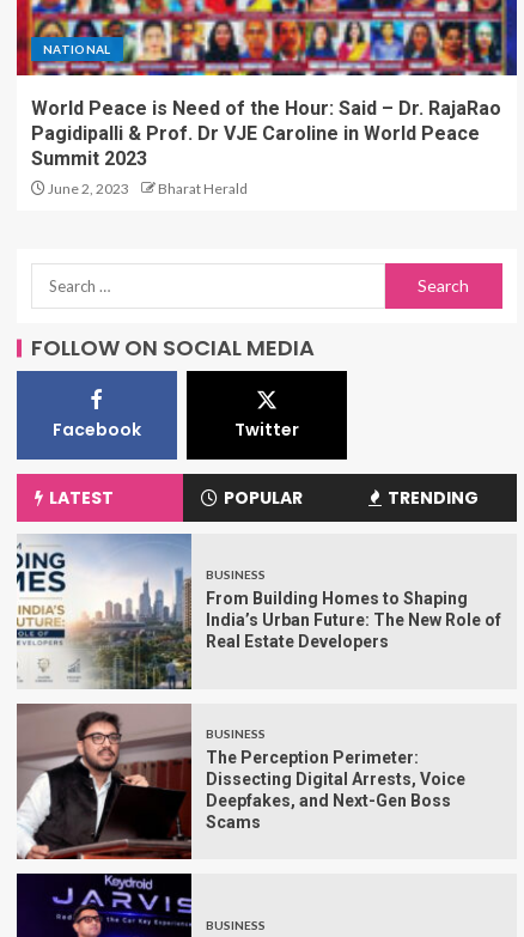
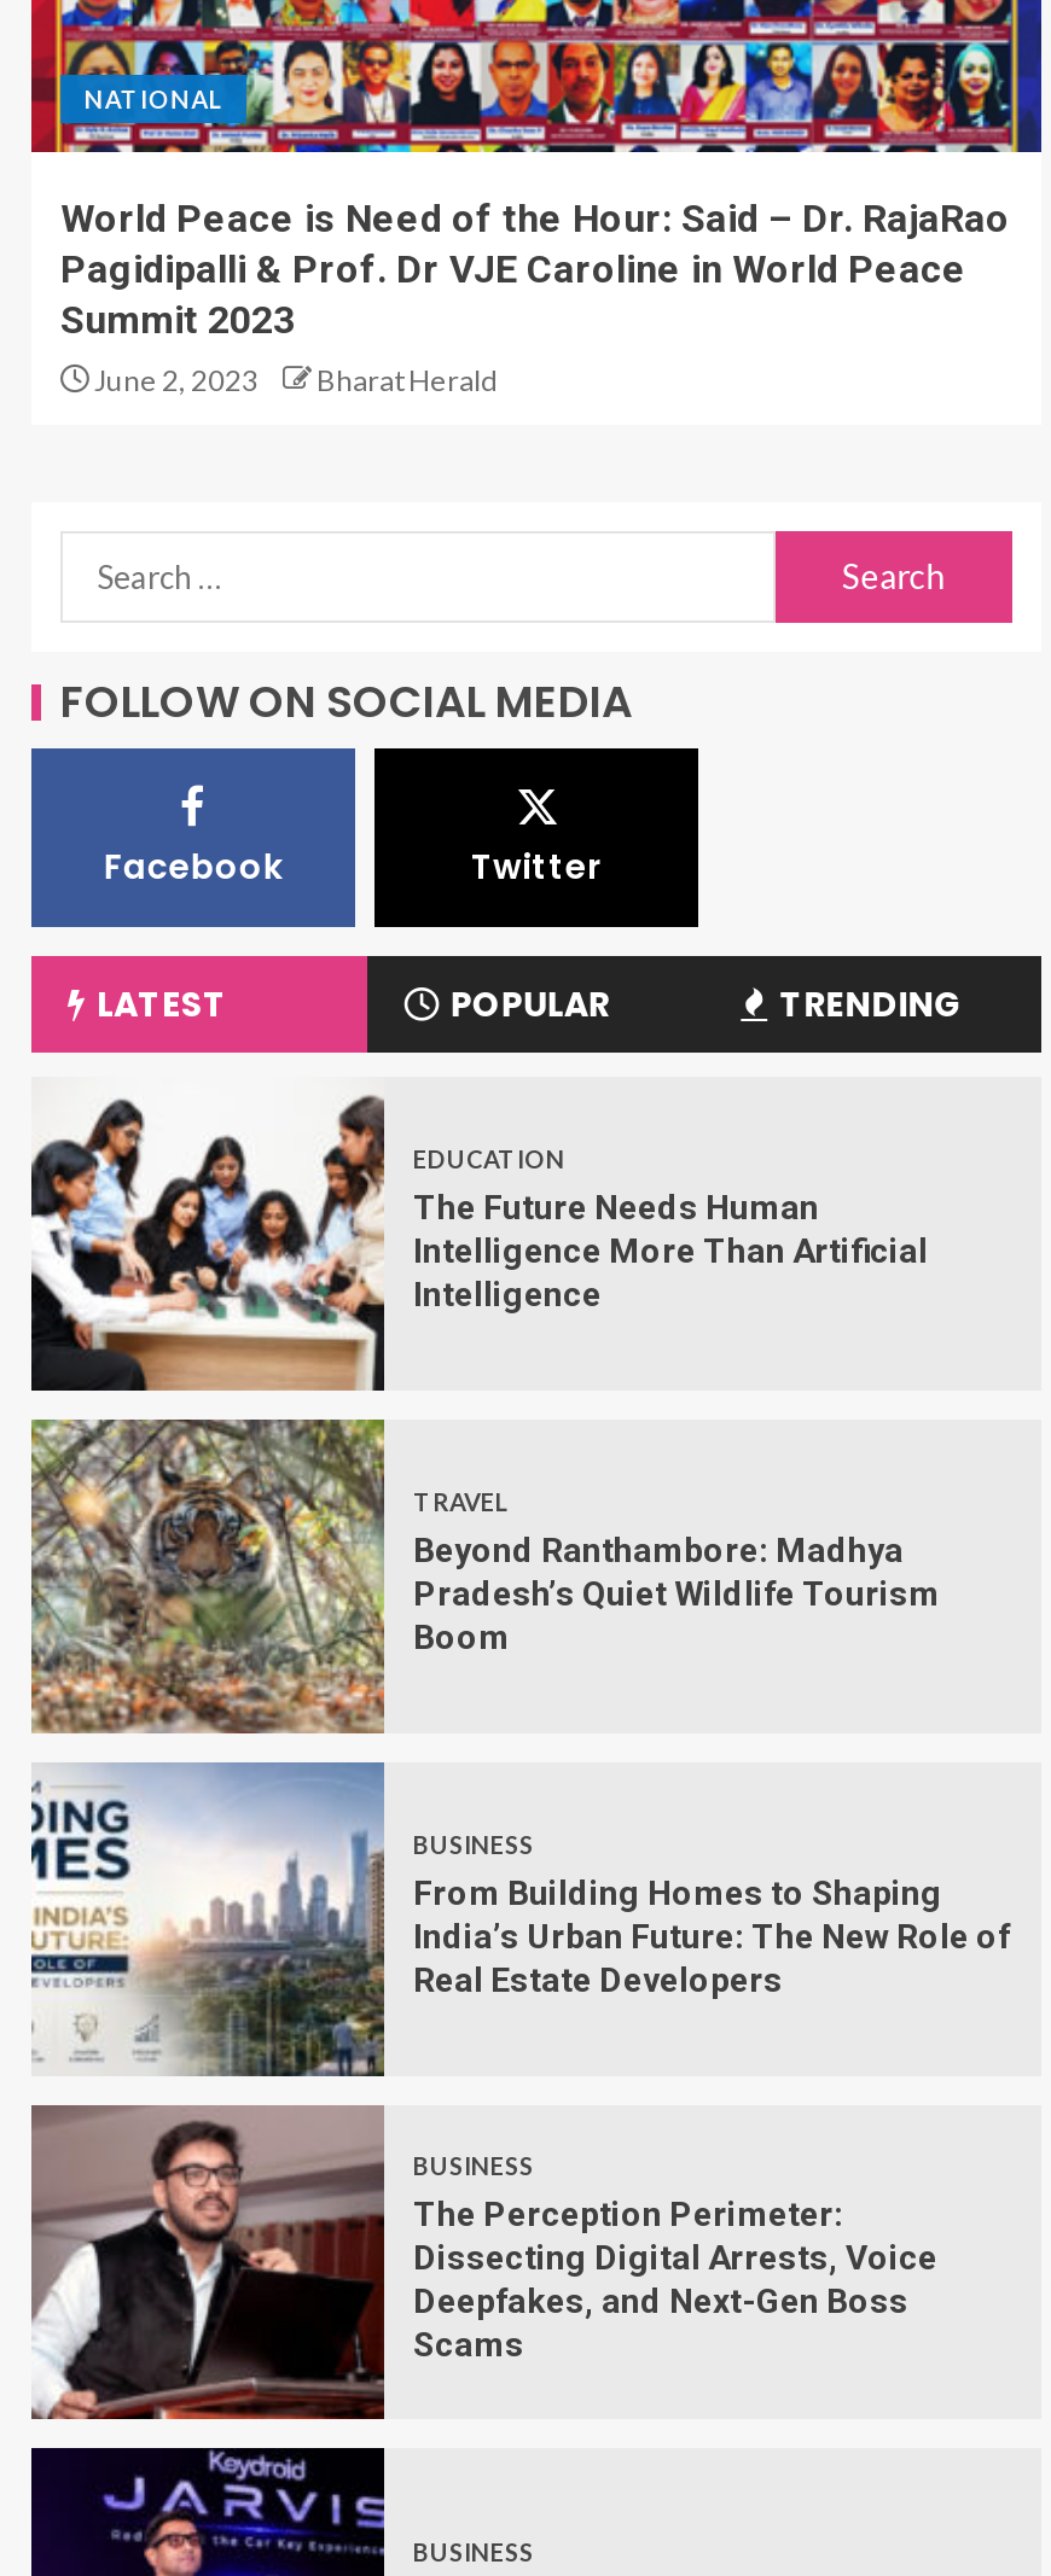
none -> [29,1091,928,1393] [image] | EDUCATION | The Future Needs Human | Intelligence More Than Artificial | Intelligence
none -> [29,1417,940,1736] [image] | TRAVEL | Beyond Ranthambore: Madhya | Pradesh’s Quiet Wildlife Tourism | Boom

